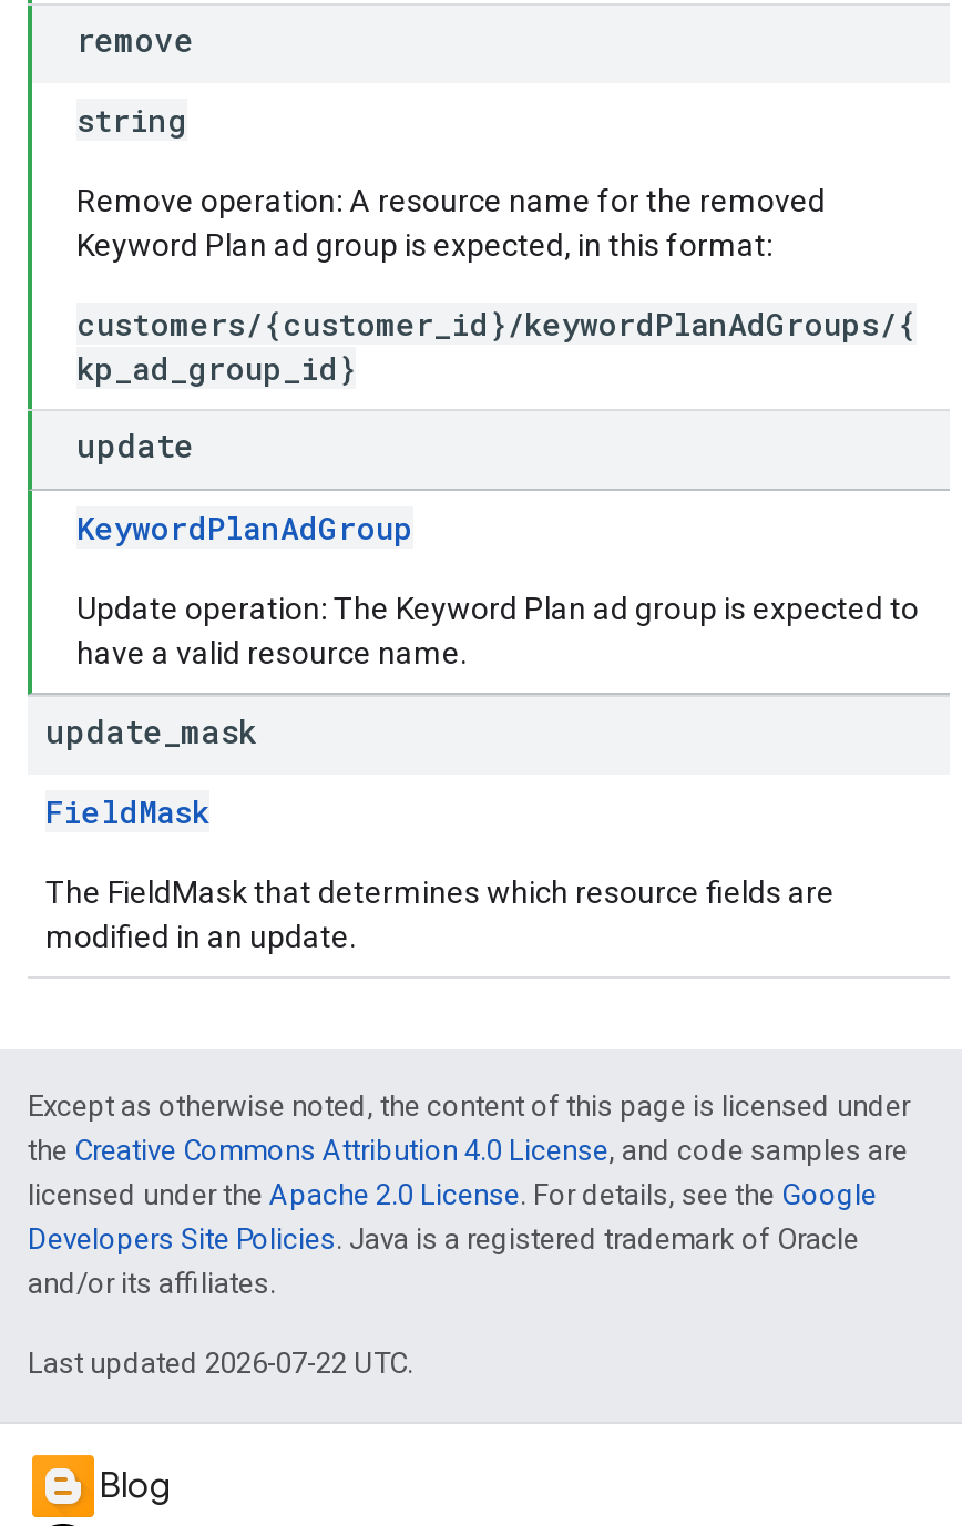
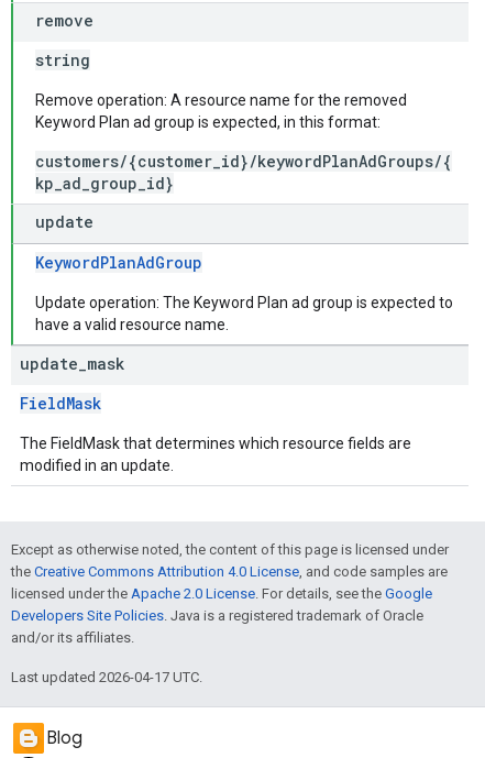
[28,1346,413,1380] Last updated 2026-07-22 UTC. -> [11,669,202,685] Last updated 2026-04-17 UTC.

